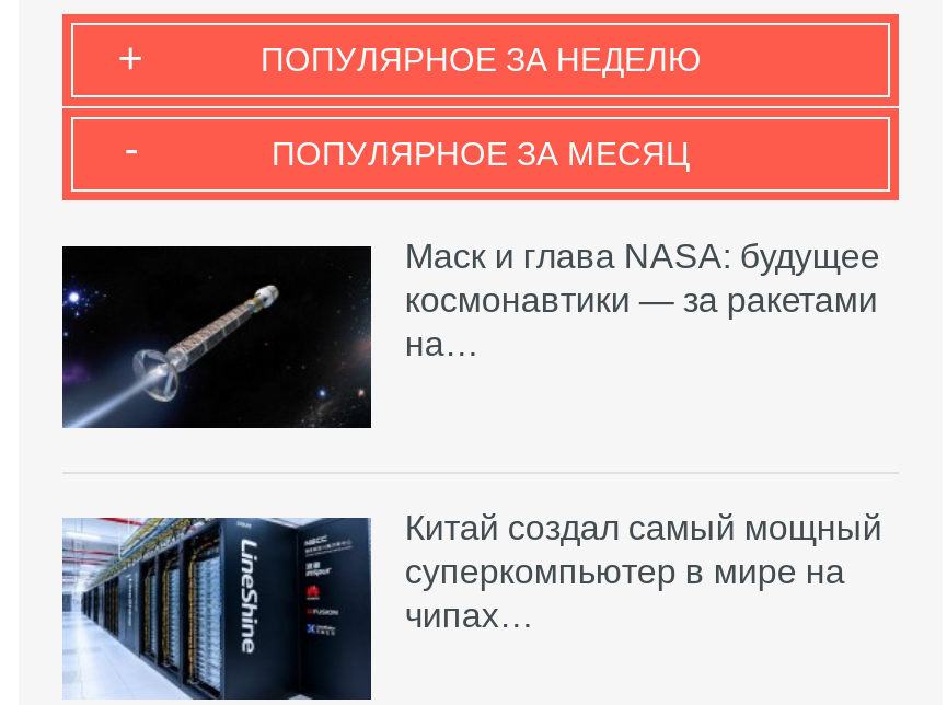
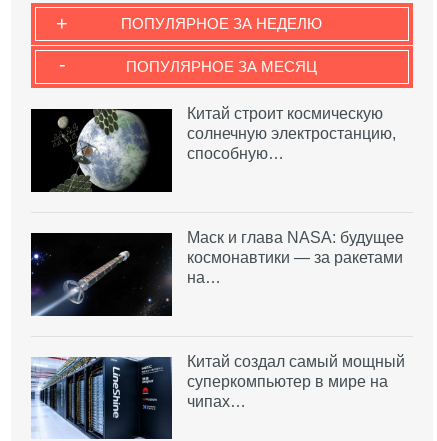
none -> [30,105,396,193] [image] | Китай строит космическую | солнечную электростанцию, | способную…

